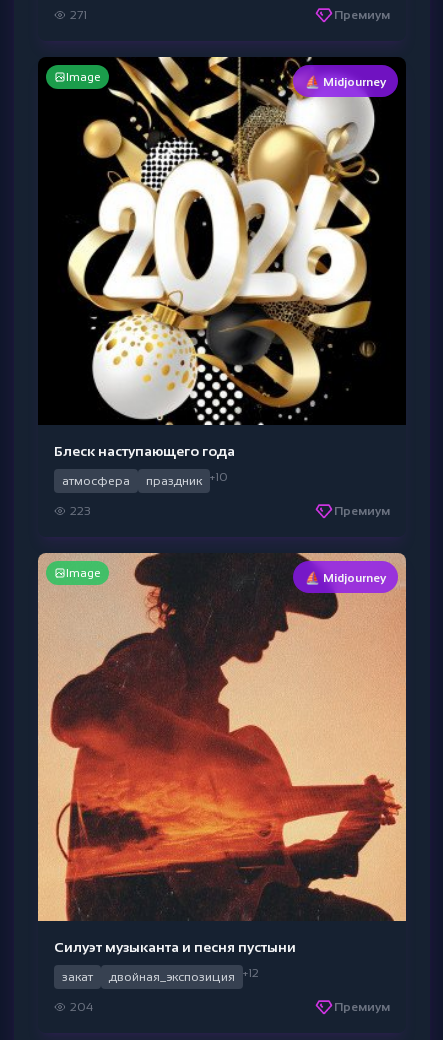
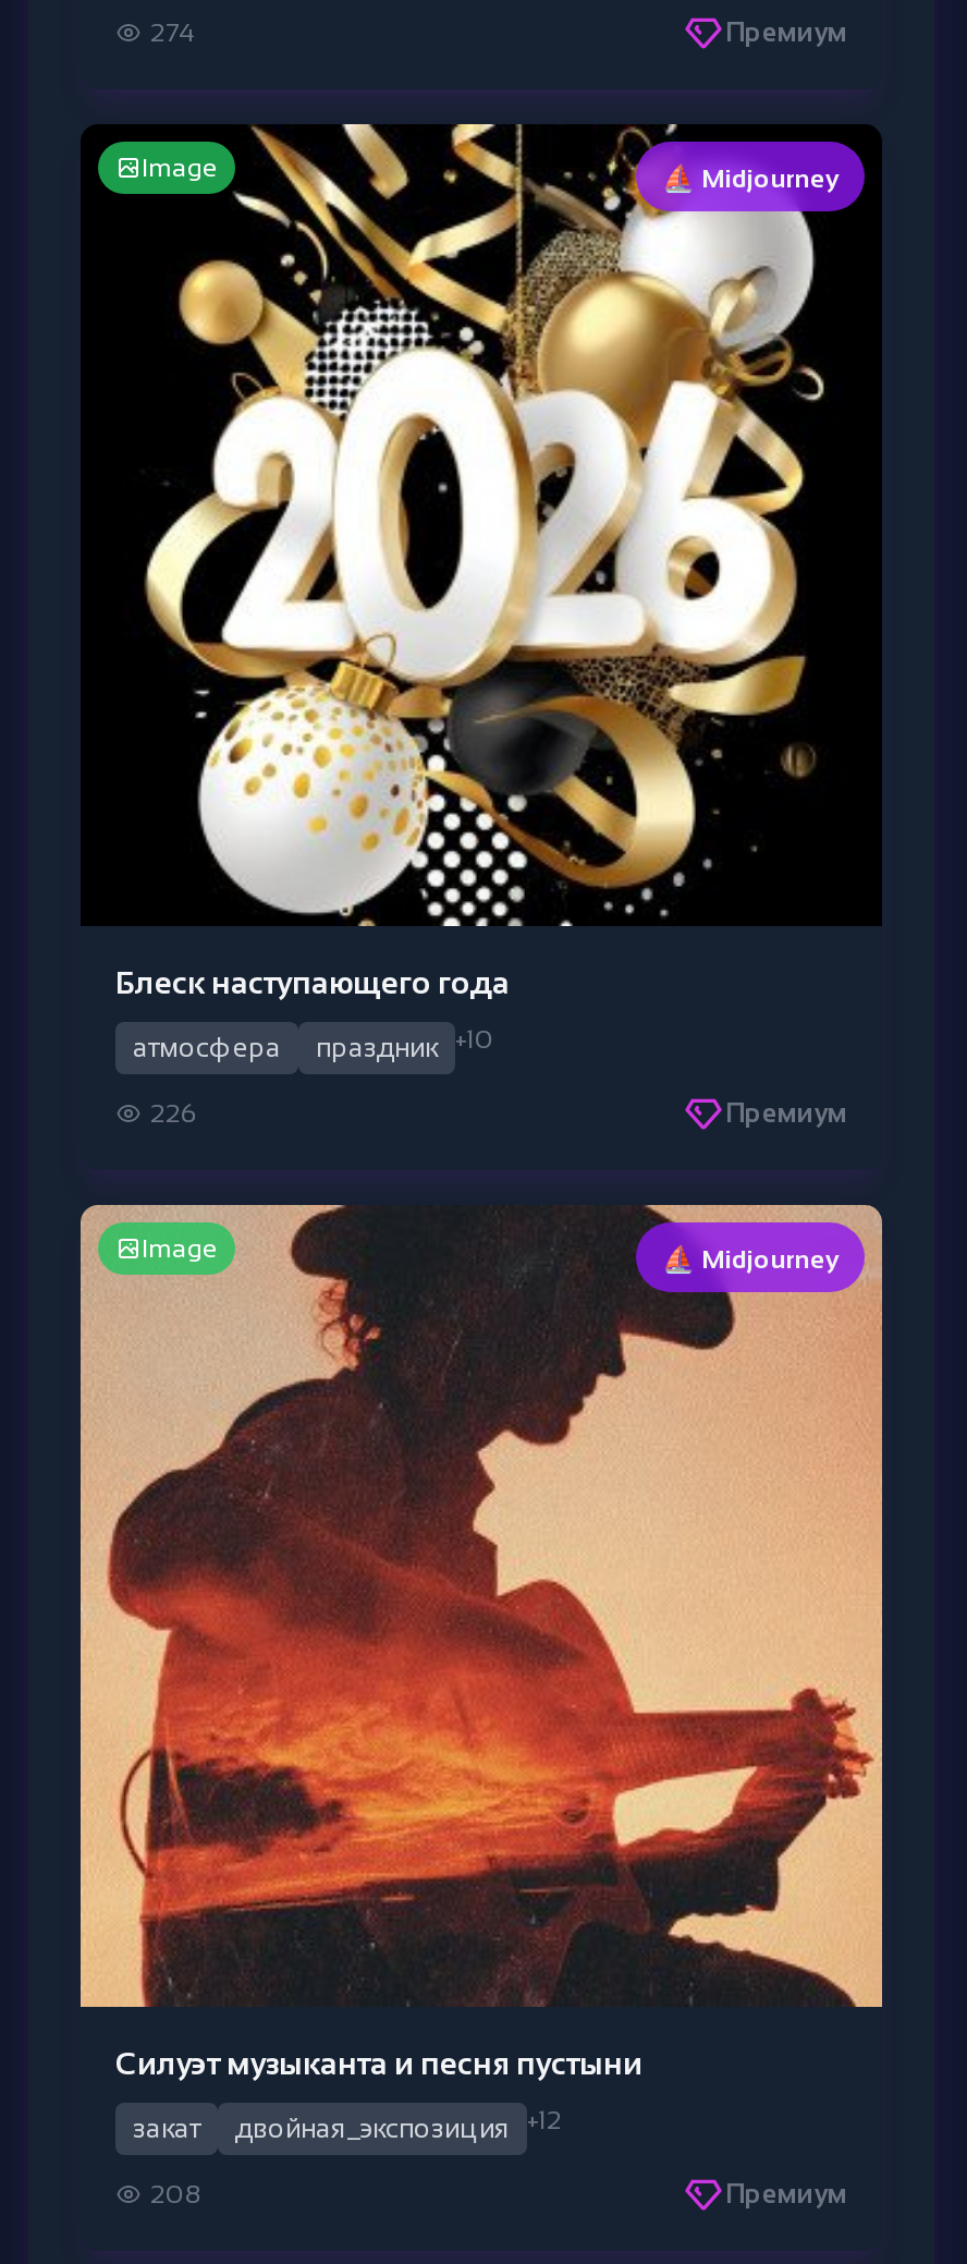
[70,8,87,22] 271 -> [150,18,194,49] 274
[70,504,91,518] 223 -> [150,1099,196,1130] 226
[70,1000,93,1014] 204 -> [150,2180,203,2210] 208

